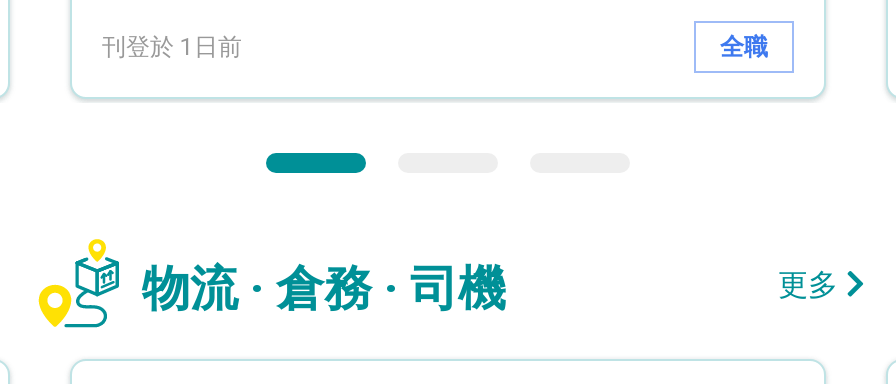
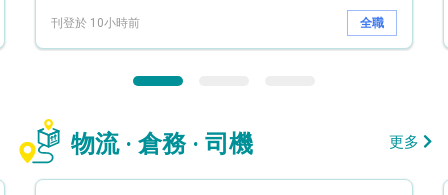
[102,32,242,60] 刊登於 1日前 -> [51,15,140,29] 刊登於 10小時前

